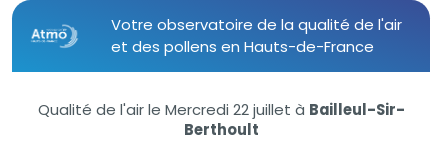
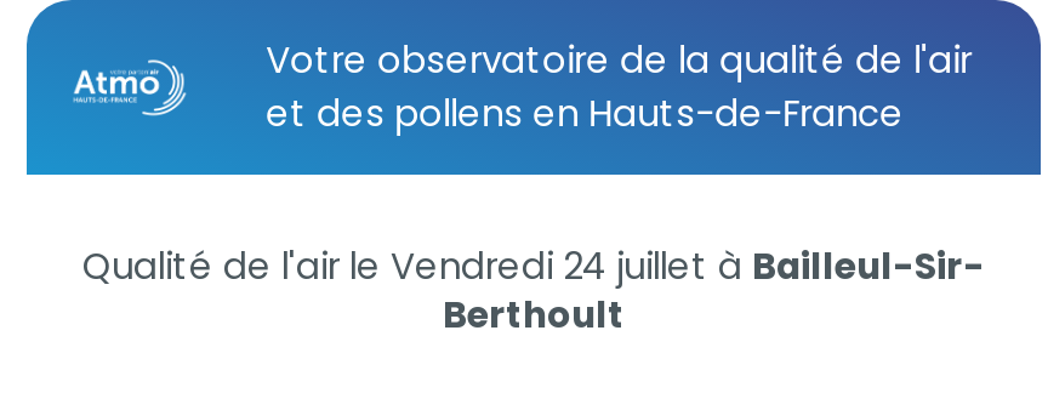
[37,99,404,120] Qualité de l'air le Mercredi 22 juillet à Bailleul-Sir- -> [82,239,985,290] Qualité de l'air le Vendredi 24 juillet à Bailleul-Sir-

